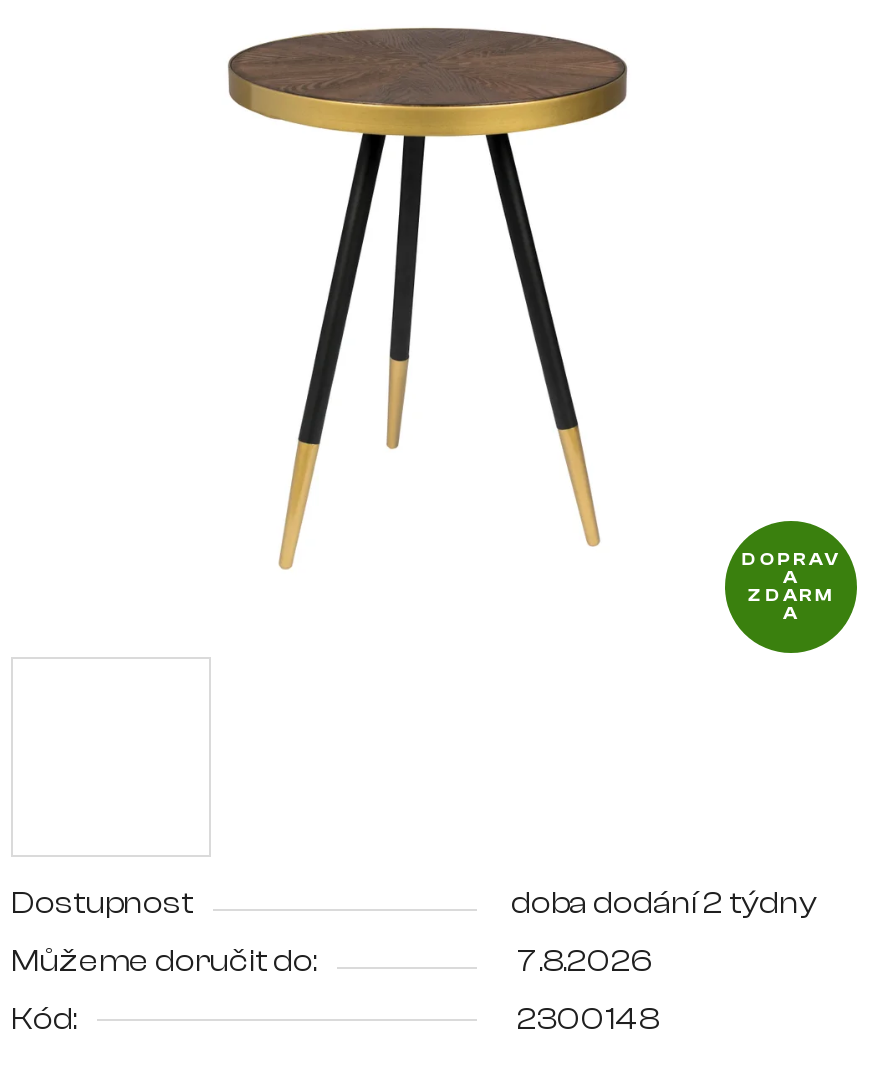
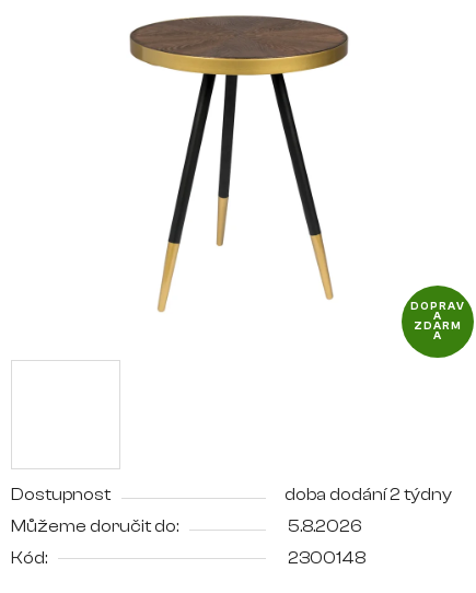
[517,943,653,979] 7.8.2026 -> [288,517,362,536] 5.8.2026

